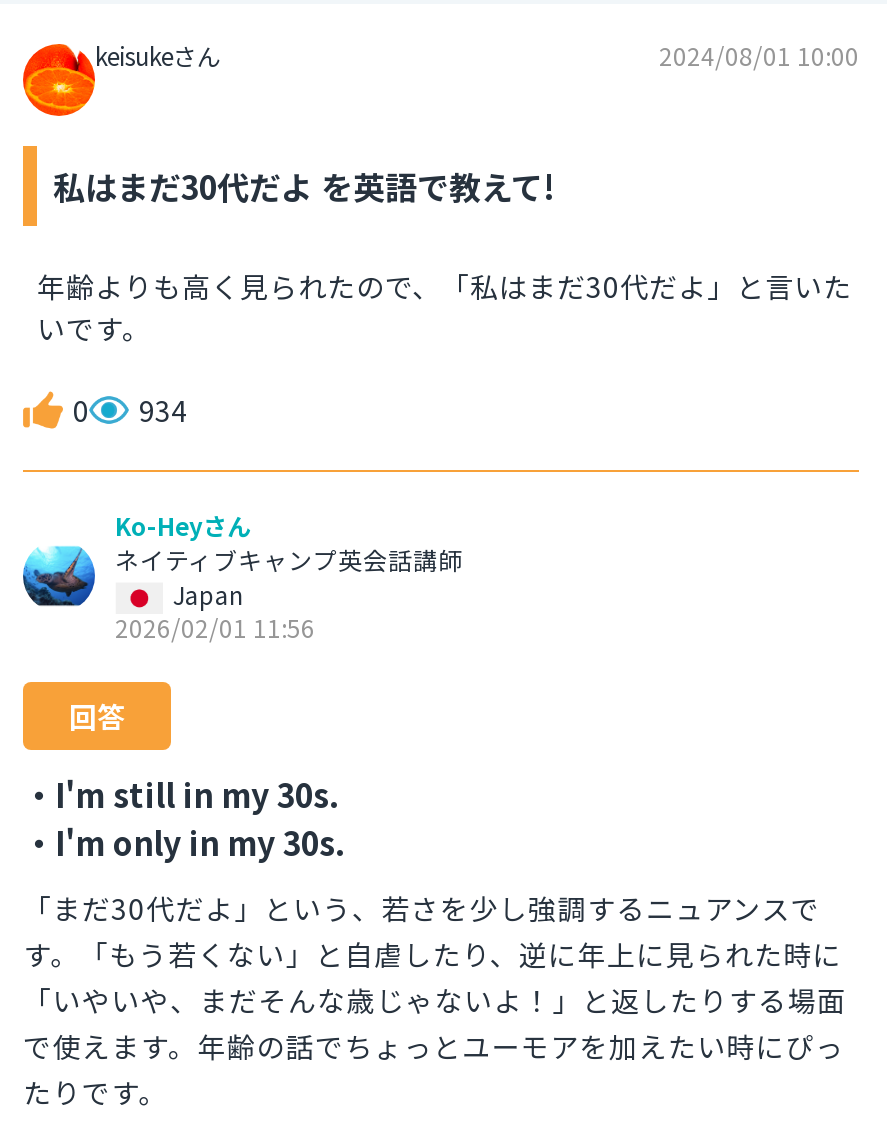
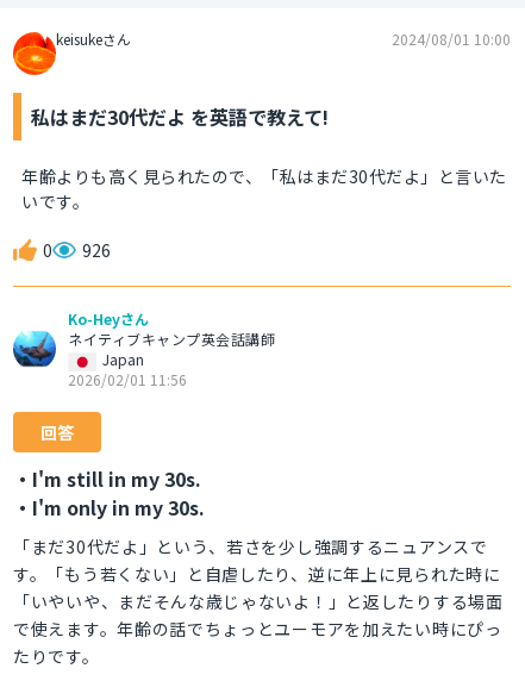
[73,391,187,431] 0 934 -> [43,239,111,263] 0 926

